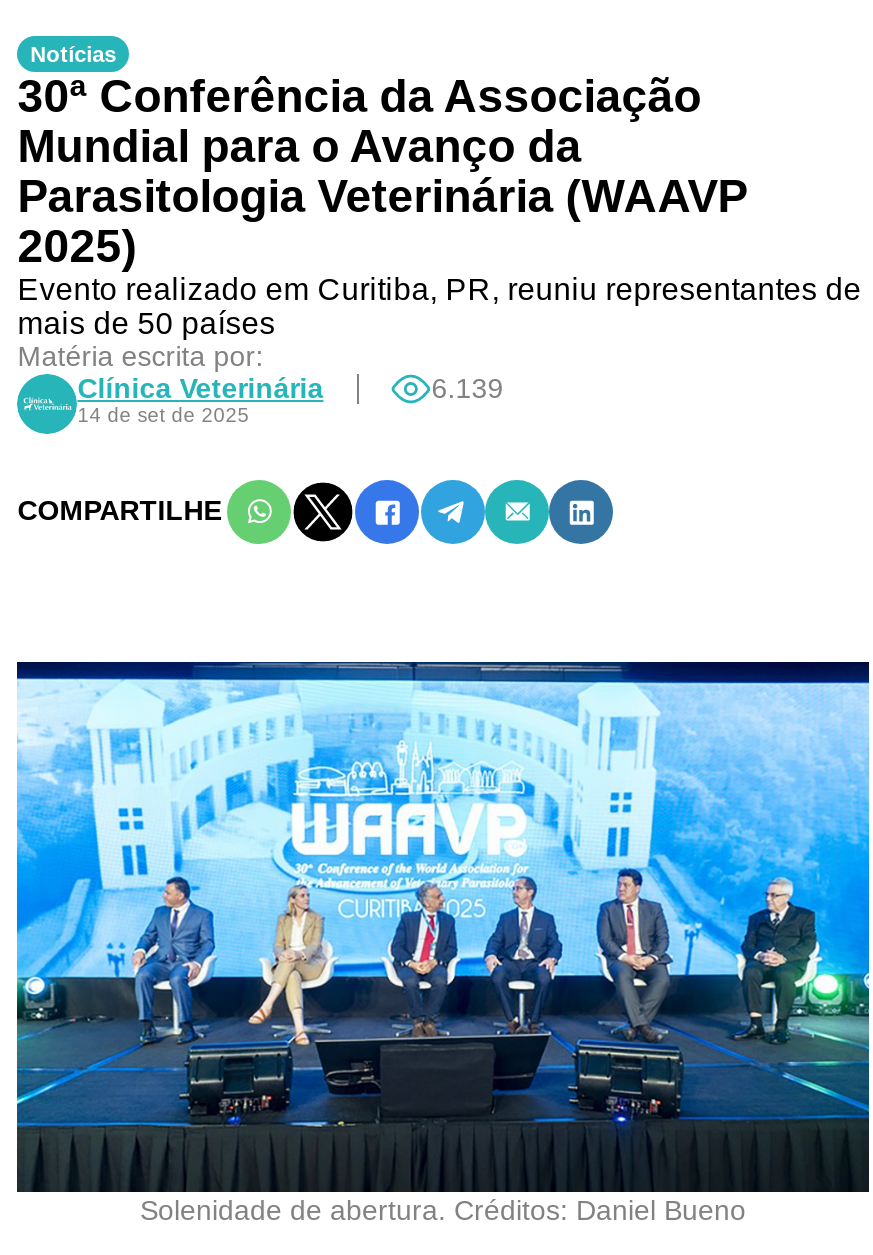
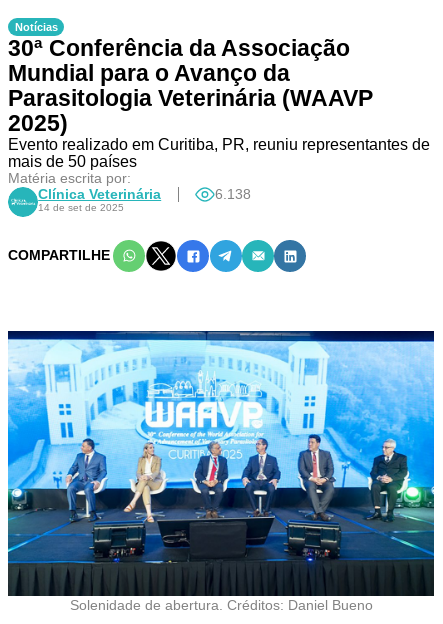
[432,373,504,403] 6.139 -> [215,186,251,201] 6.138

